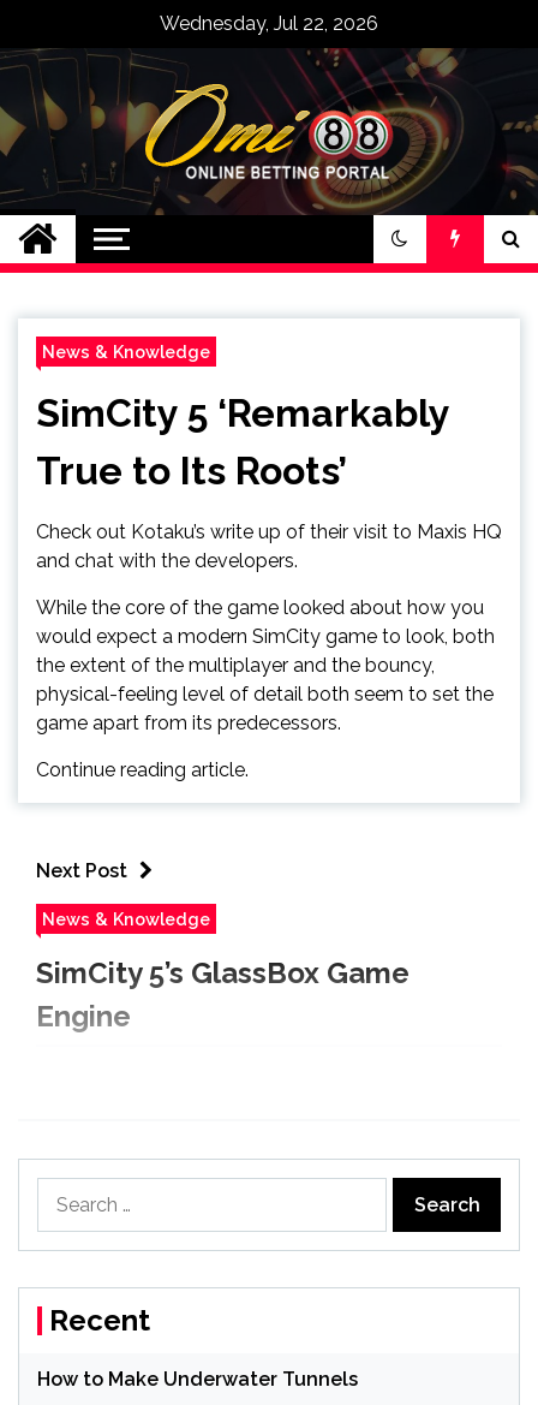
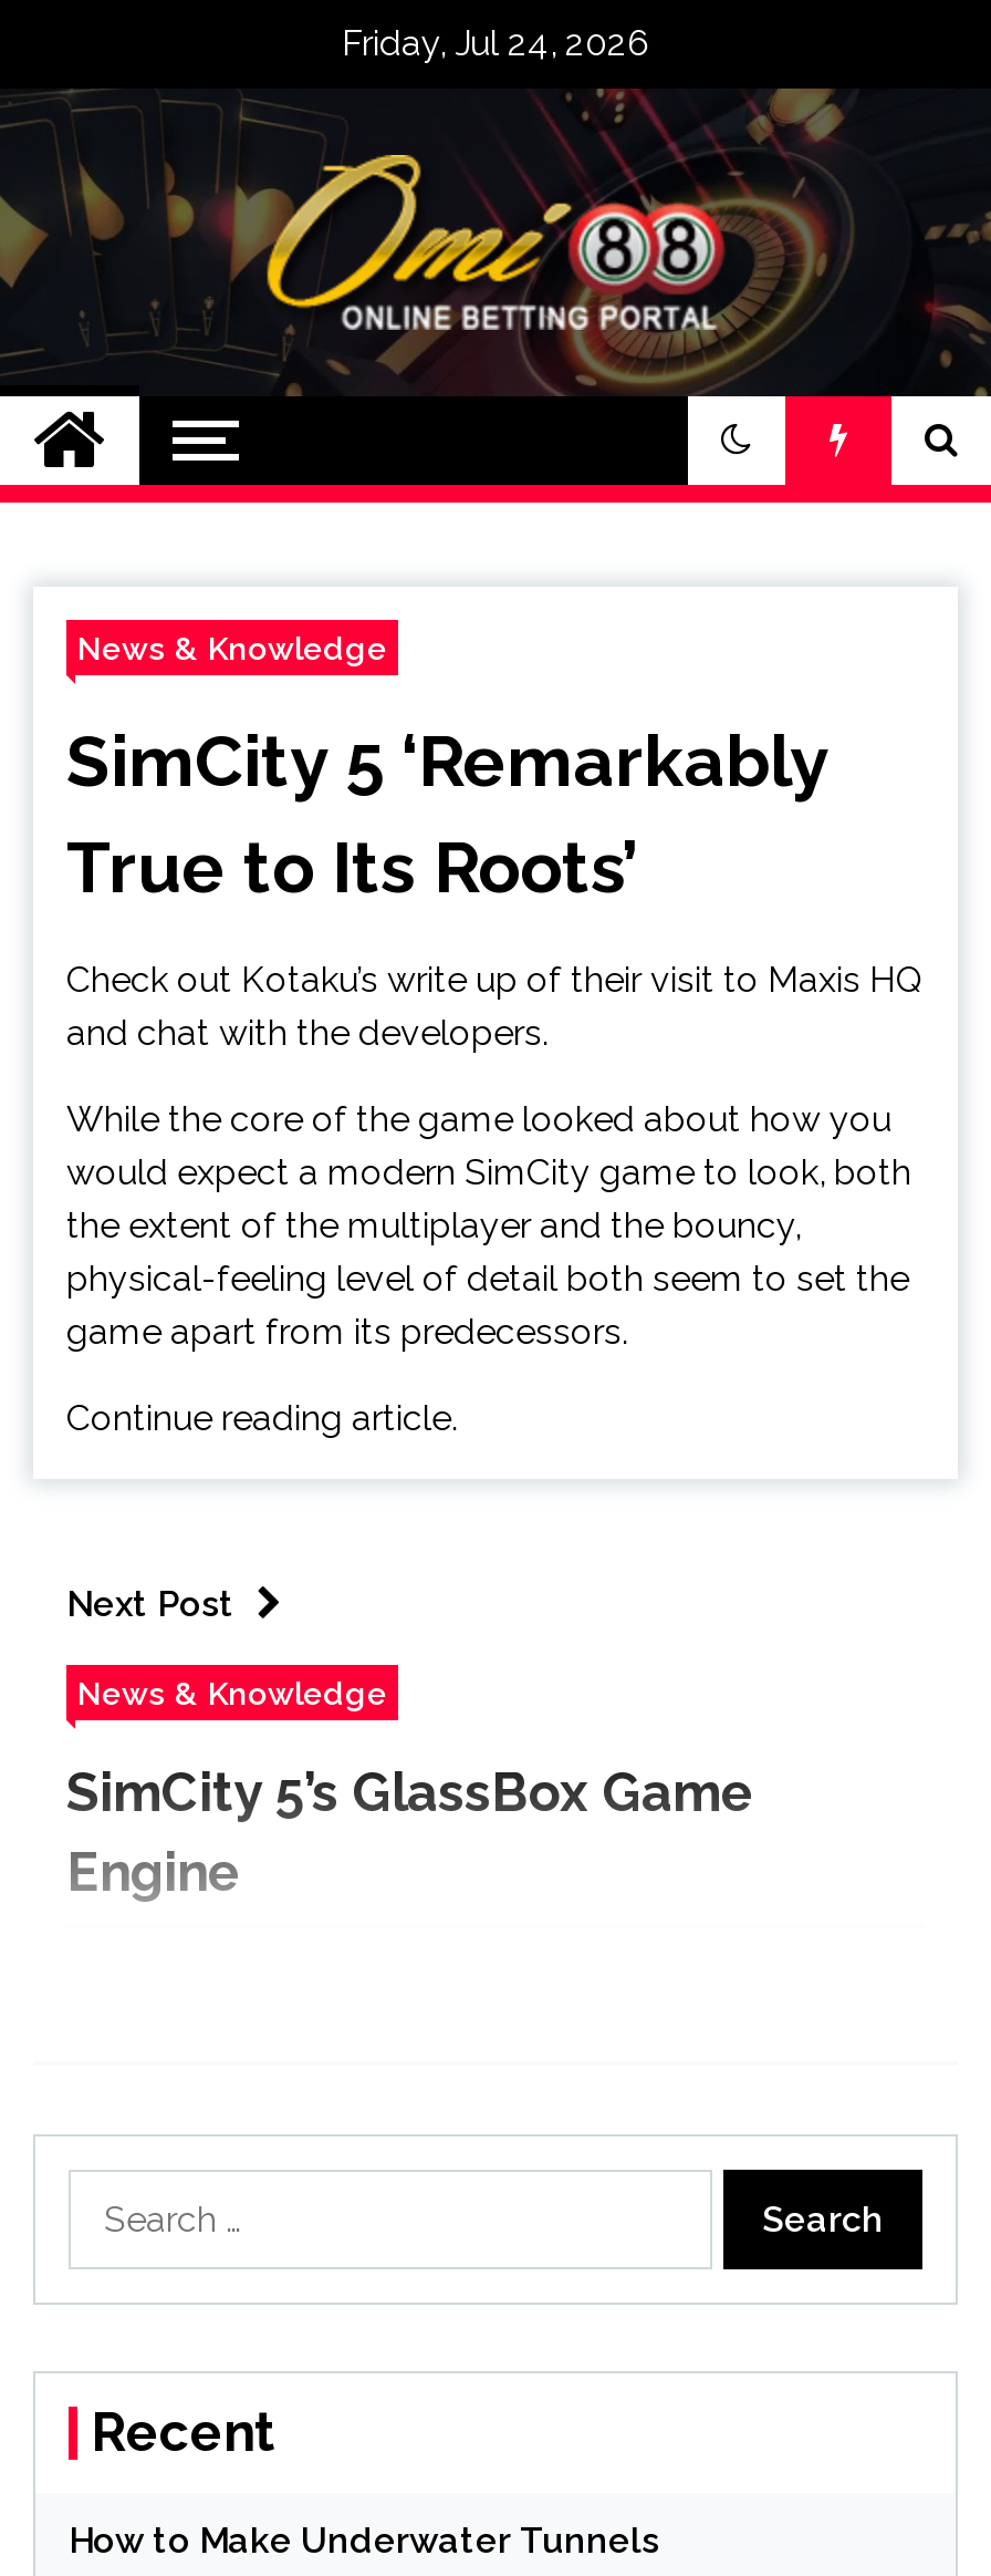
[160,12,378,35] Wednesday, Jul 22, 2026 -> [342,22,649,64] Friday, Jul 24, 2026

